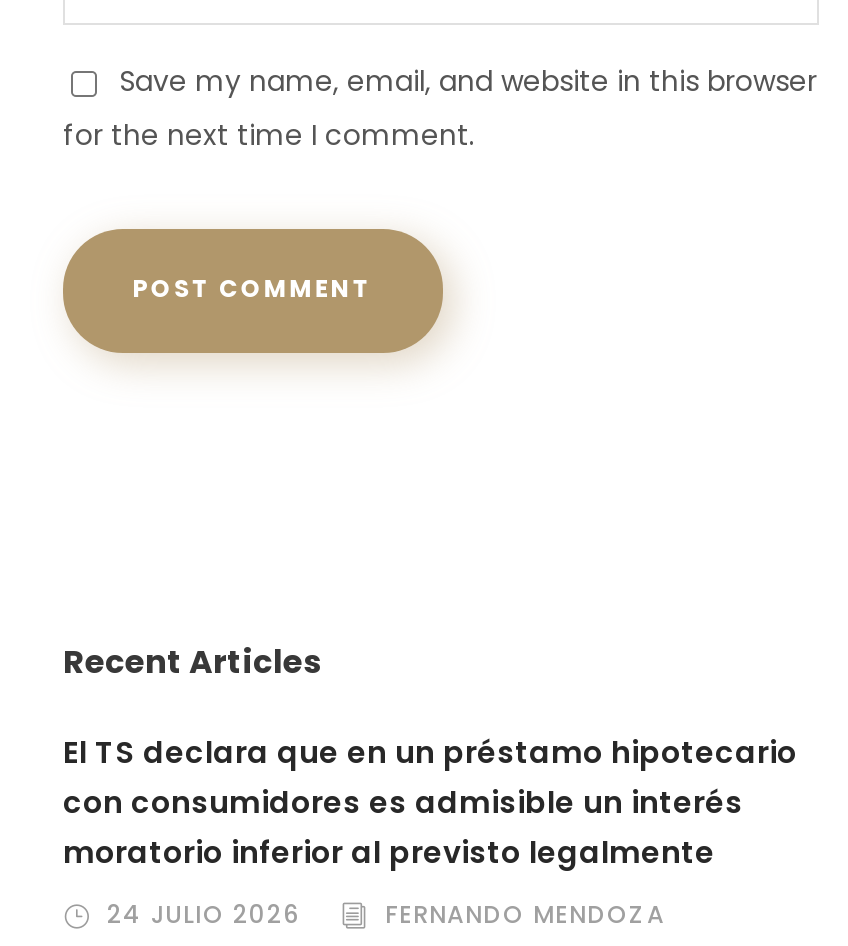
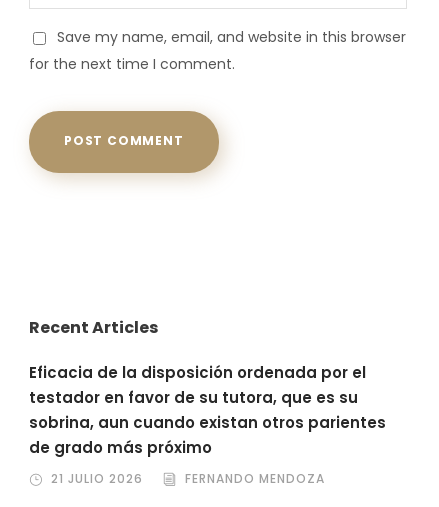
[63,732,797,874] El TS declara que en un préstamo hipotecario | con consumidores es admisible un interés | moratorio inferior al previsto legalmente -> [29,362,386,458] Eficacia de la disposición ordenada por el | testador en favor de su tutora, que es su | sobrina, aun cuando existan otros parientes | de grado más próximo
[107,898,301,932] 24 JULIO 2026 -> [51,470,143,487] 21 JULIO 2026

